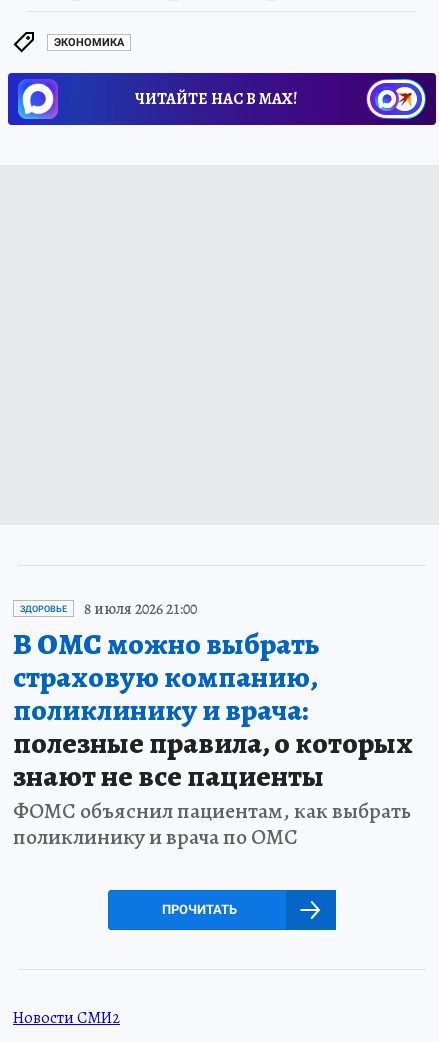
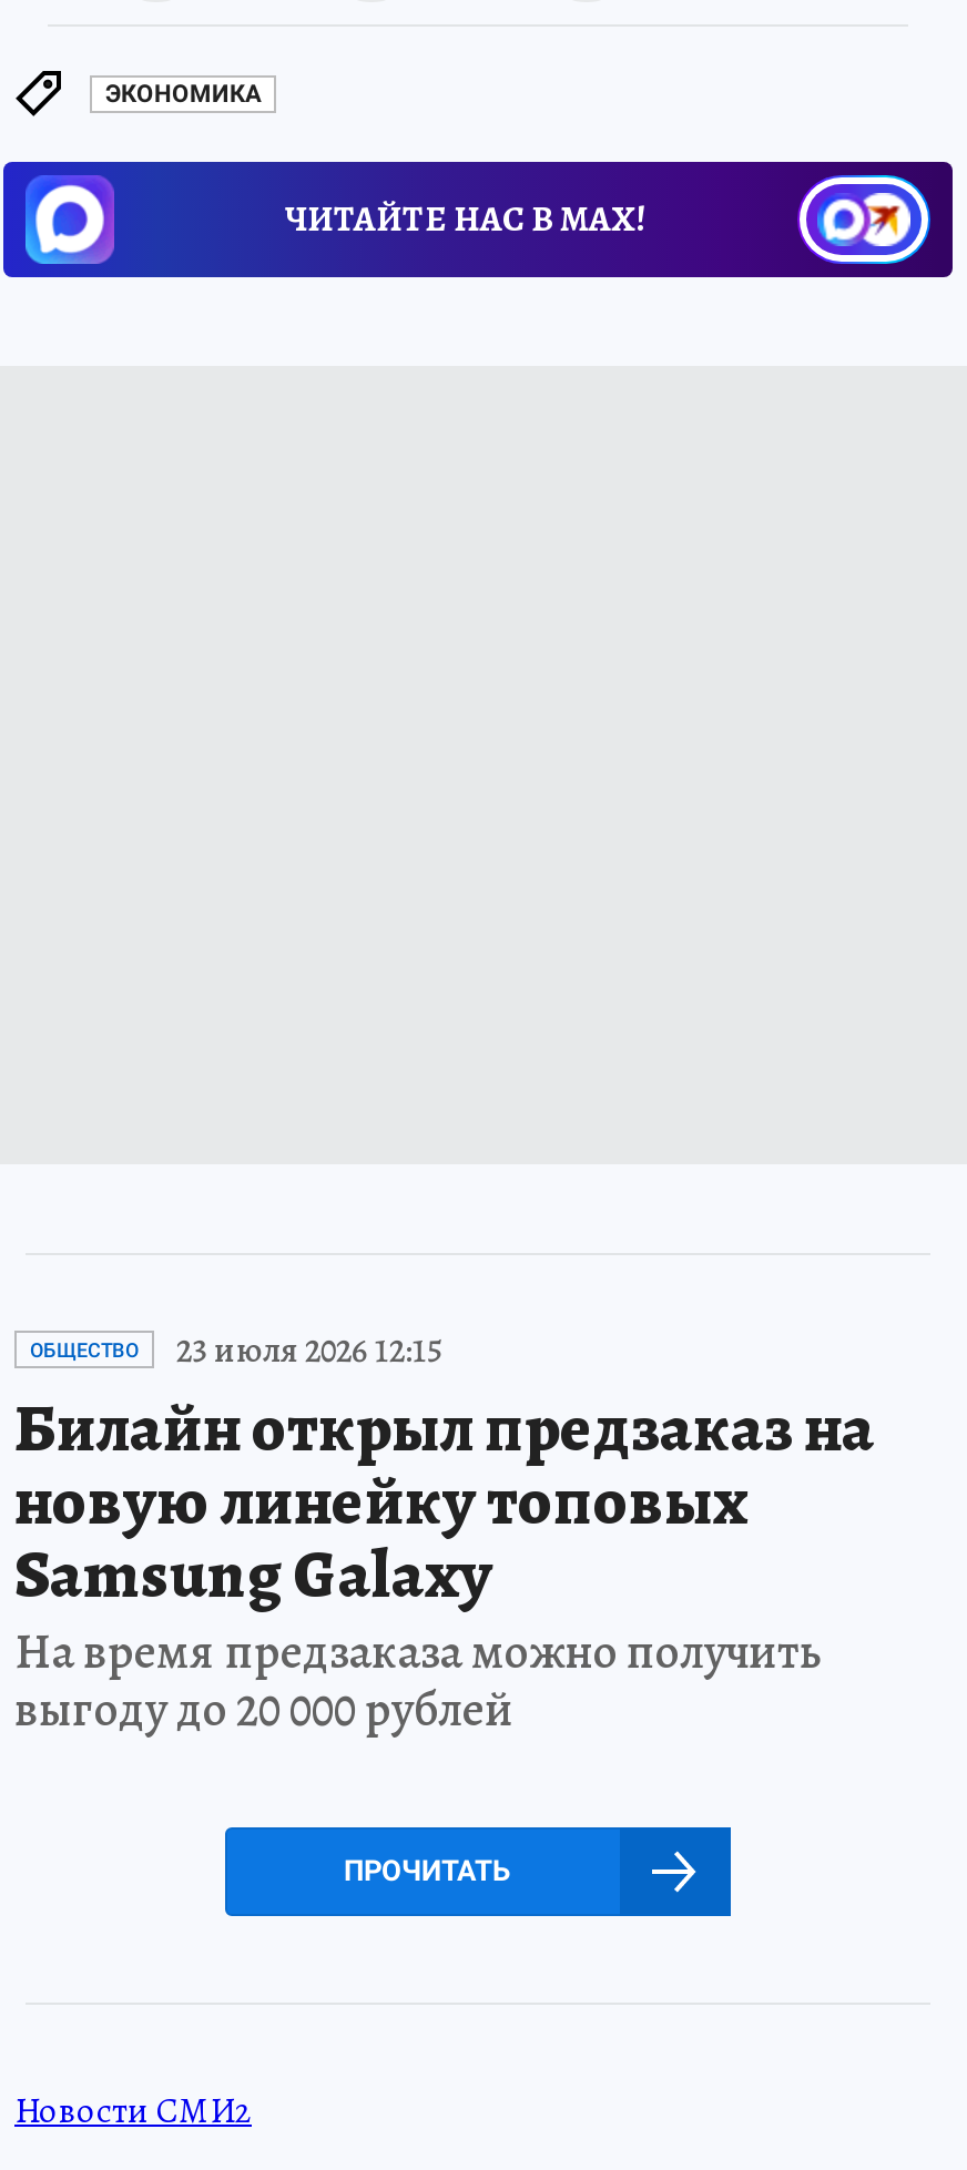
[13,598,413,852] ЗДОРОВЬЕ | 8 июля 2026 21:00 | В ОМС можно выбрать | страховую компанию, | поликлинику и врача: | полезные правила, о которых | знают не все пациенты | ФОМС объяснил пациентам, как выбрать | поликлинику и врача по ОМС -> [14,1326,875,1742] ОБЩЕСТВО | 23 июля 2026 12:15 | Билайн открыл предзаказ на | новую линейку топовых | Samsung Galaxy | На время предзаказа можно получить | выгоду до 20 000 рублей

